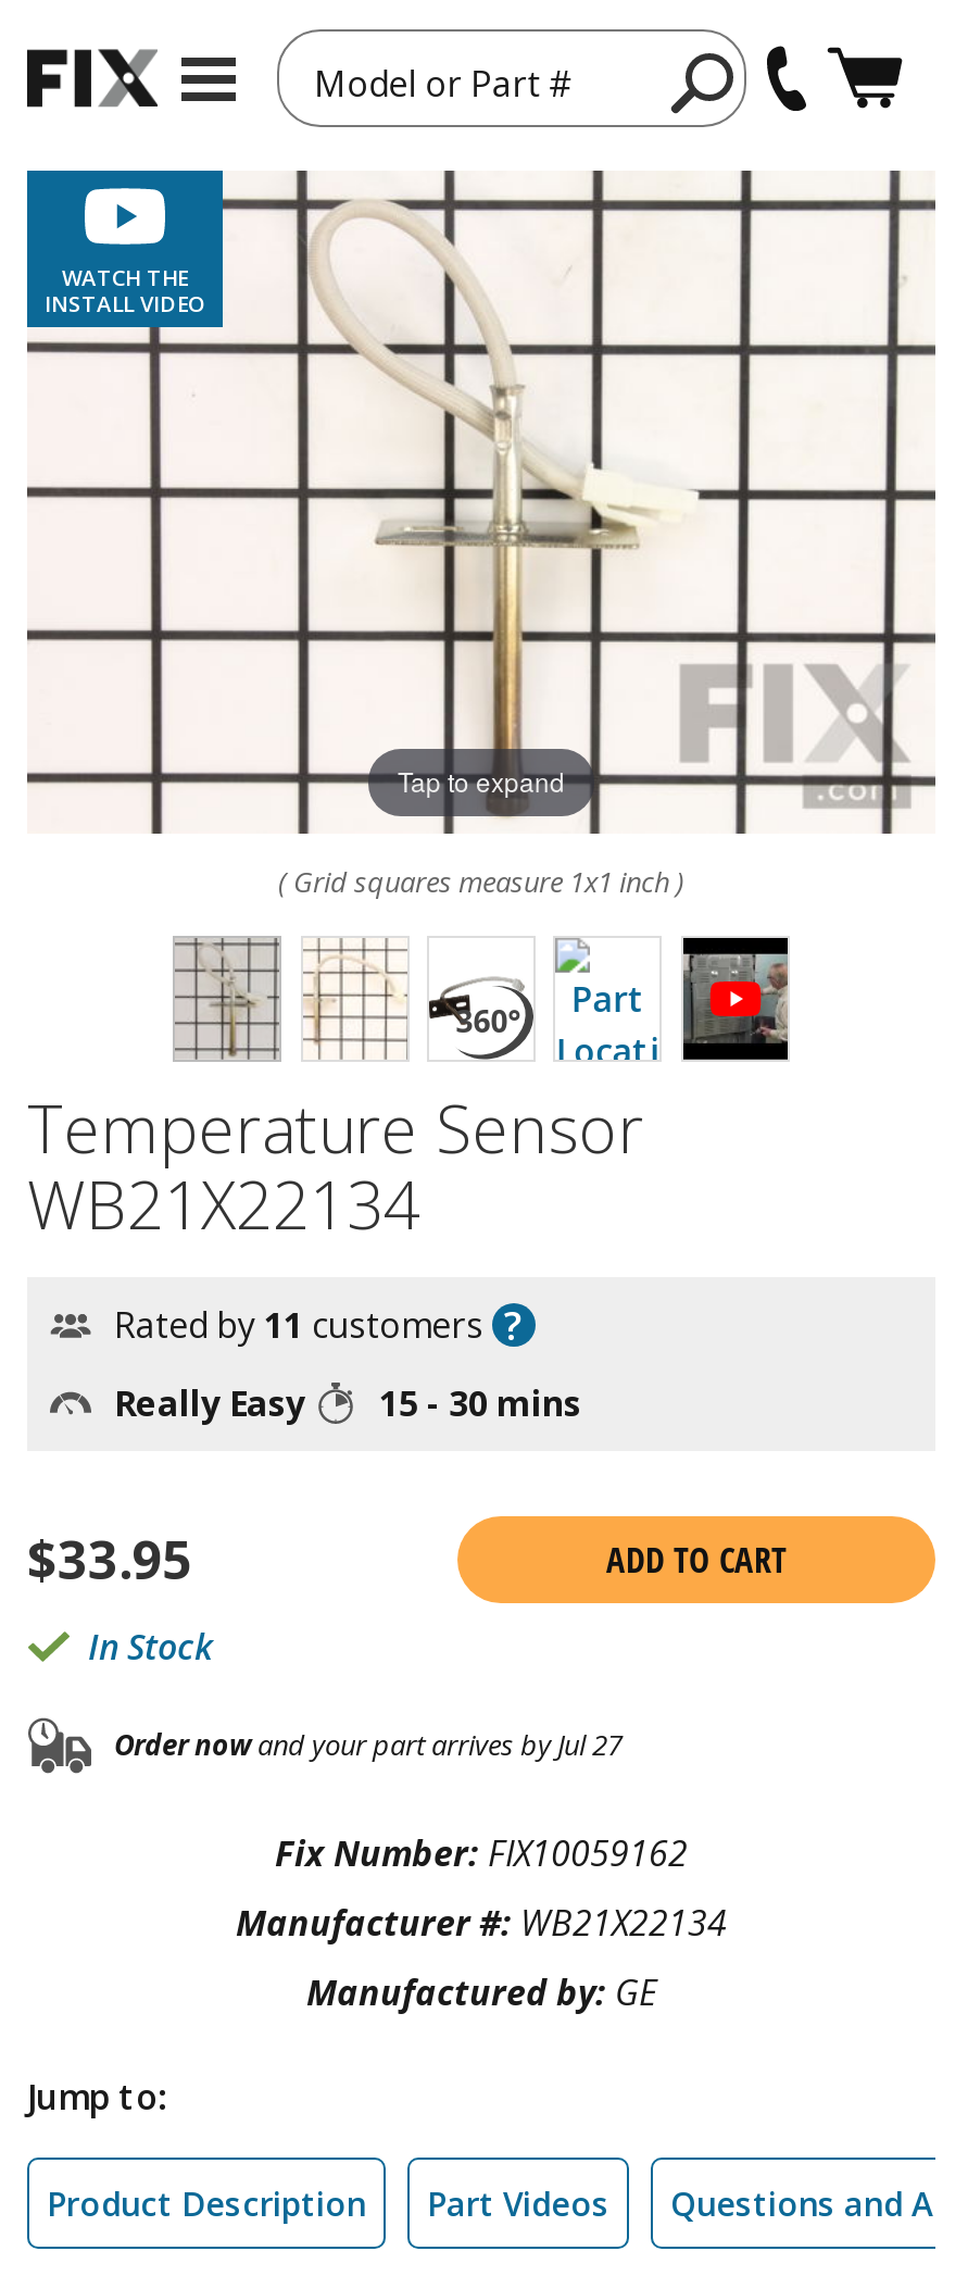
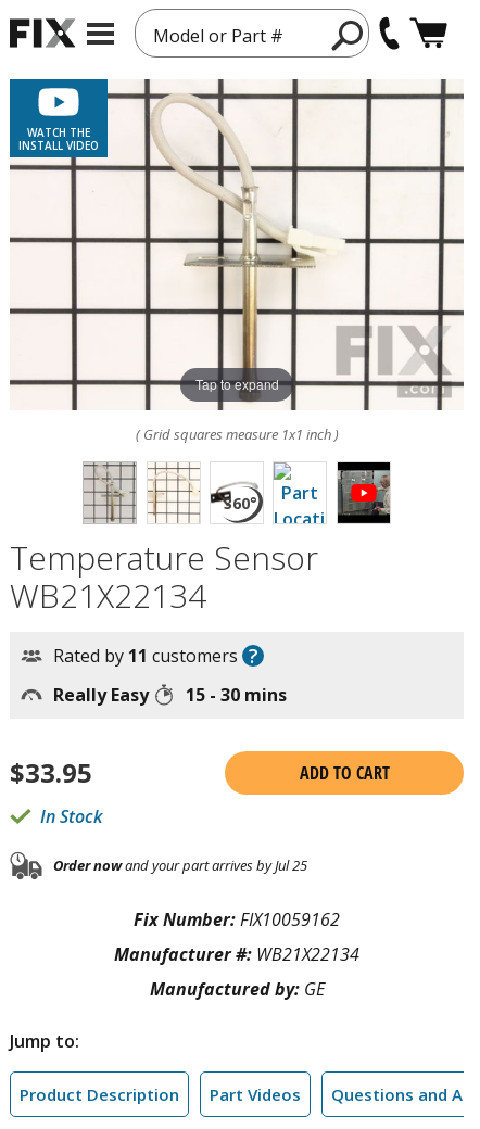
[114,1726,623,1765] Order nowand your part arrives by Jul 27 -> [53,856,307,875] Order nowand your part arrives by Jul 25

